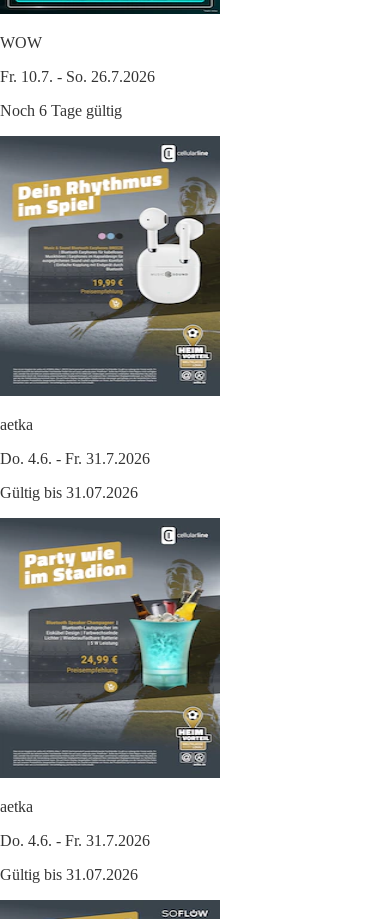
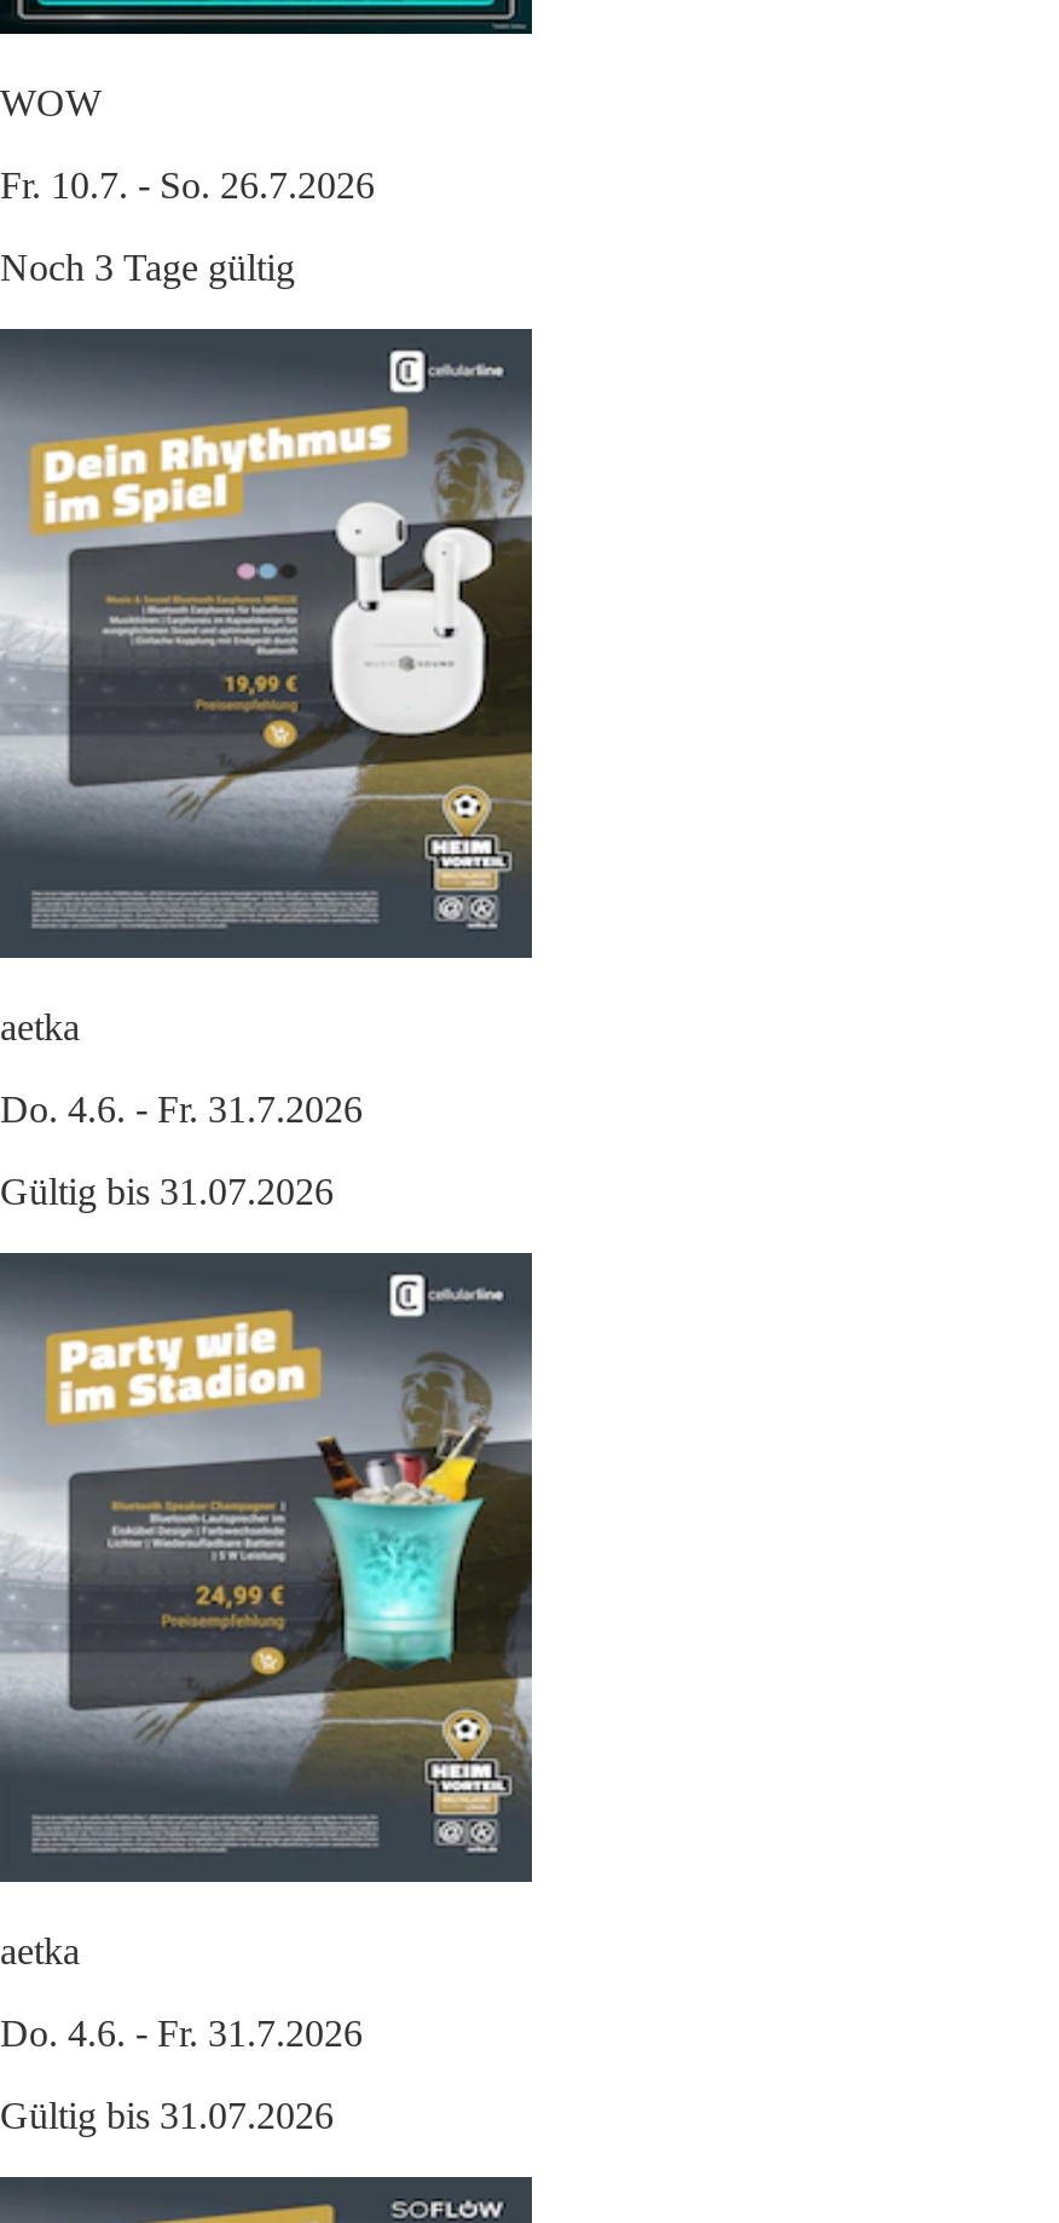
[0,102,122,119] Noch 6 Tage gültig -> [0,248,295,289] Noch 3 Tage gültig

